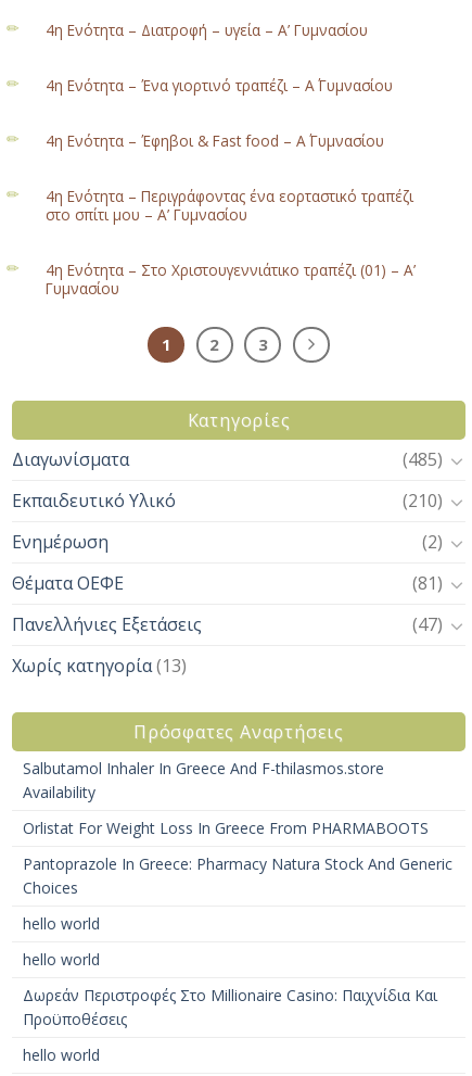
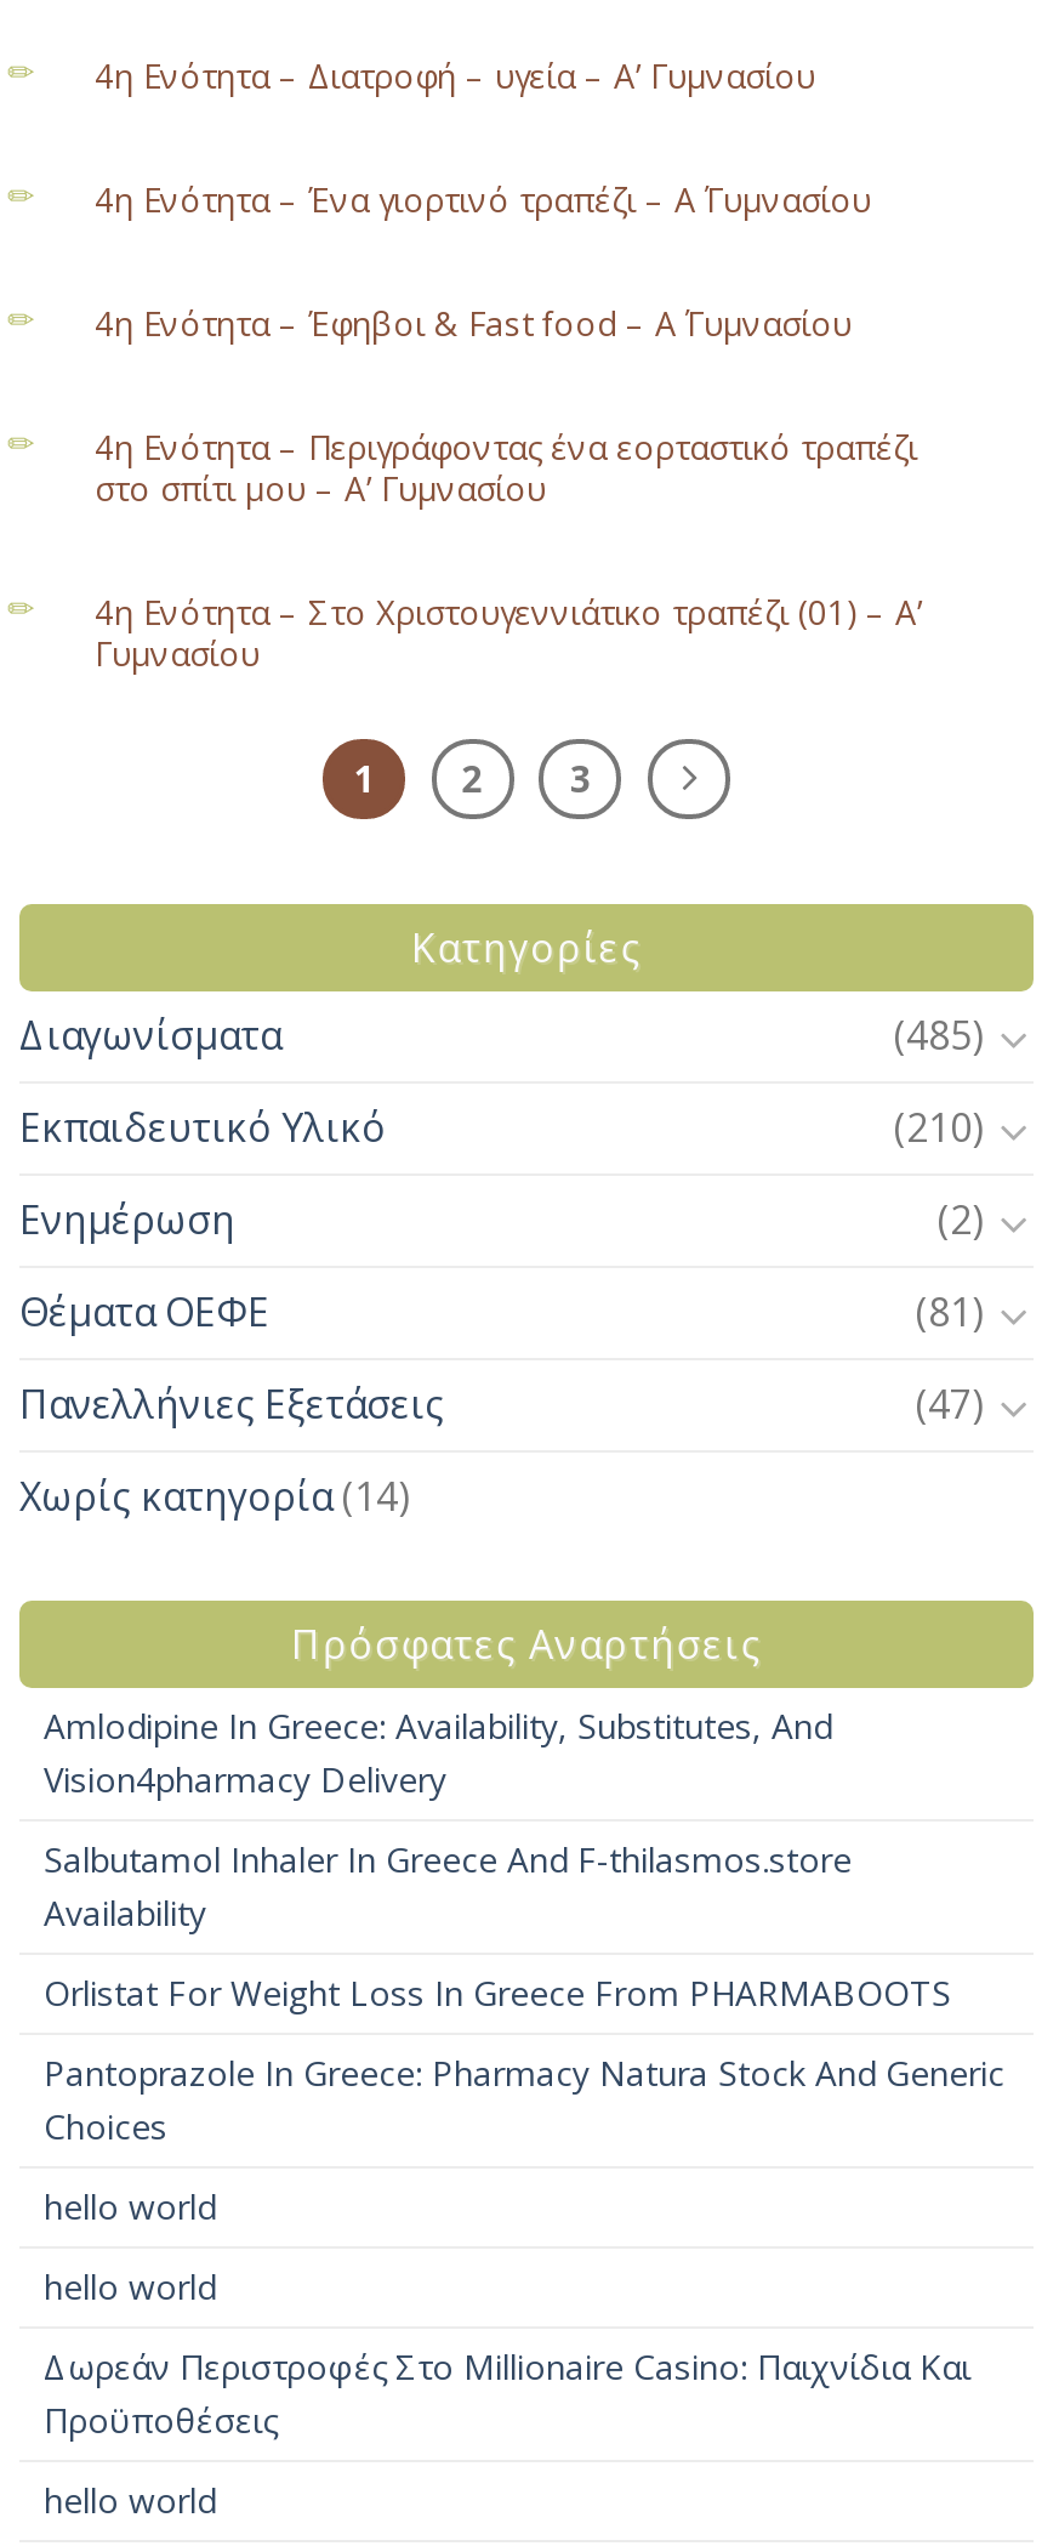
[12,654,187,678] Χωρίς κατηγορία (13) -> [19,1470,410,1523] Χωρίς κατηγορία (14)
none -> [44,1703,832,1803] Amlodipine In Greece: Availability, Substitutes, And | Vision4pharmacy Delivery

